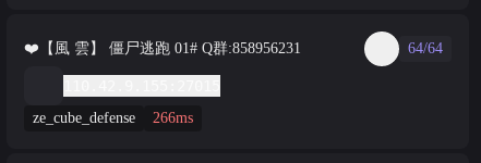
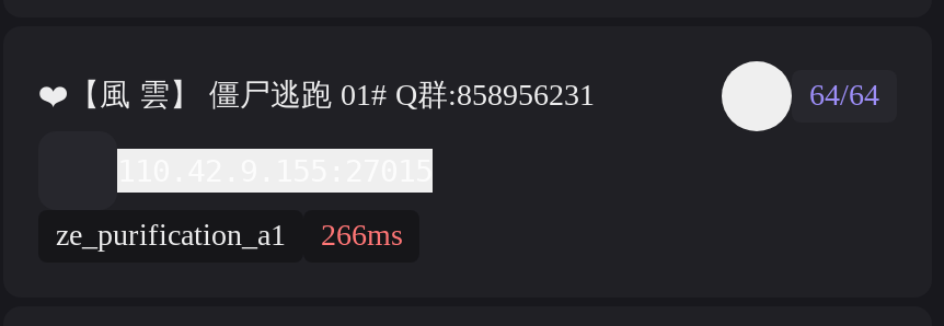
[33,110,135,126] ze_cube_defense -> [56,219,286,252] ze_purification_a1

